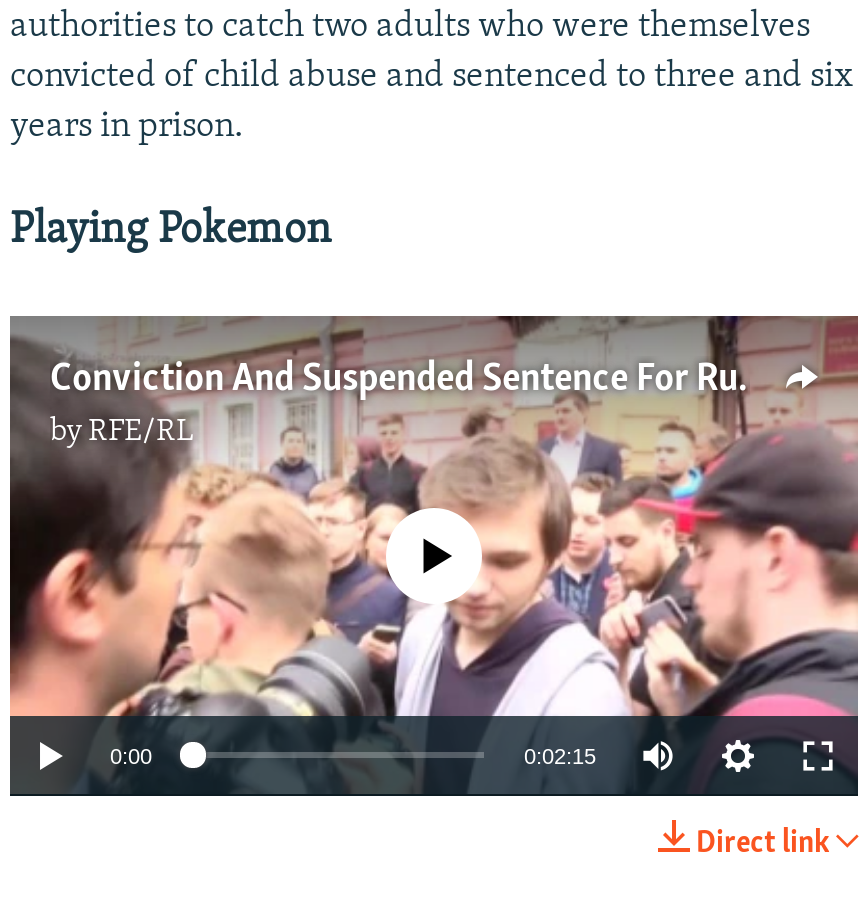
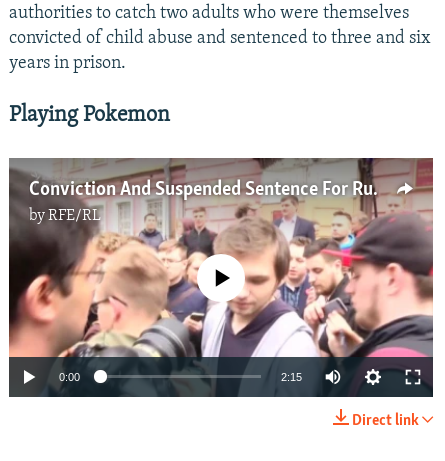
[524,743,596,767] 0:02:15 -> [281,371,302,383] 2:15

